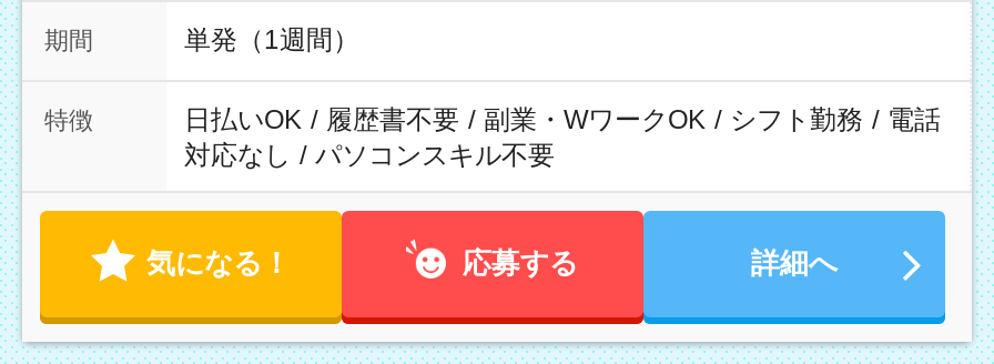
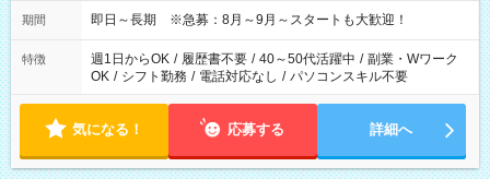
[184,24,359,55] 単発（1週間） -> [91,12,406,27] 即日～長期 ※急募：8月～9月～スタートも大歓迎！
[184,104,941,171] 日払いOK / 履歴書不要 / 副業・WワークOK / シフト勤務 / 電話 | 対応なし / パソコンスキル不要 -> [91,51,458,84] 週1日からOK / 履歴書不要 / 40～50代活躍中 / 副業・Wワーク | OK / シフト勤務 / 電話対応なし / パソコンスキル不要

